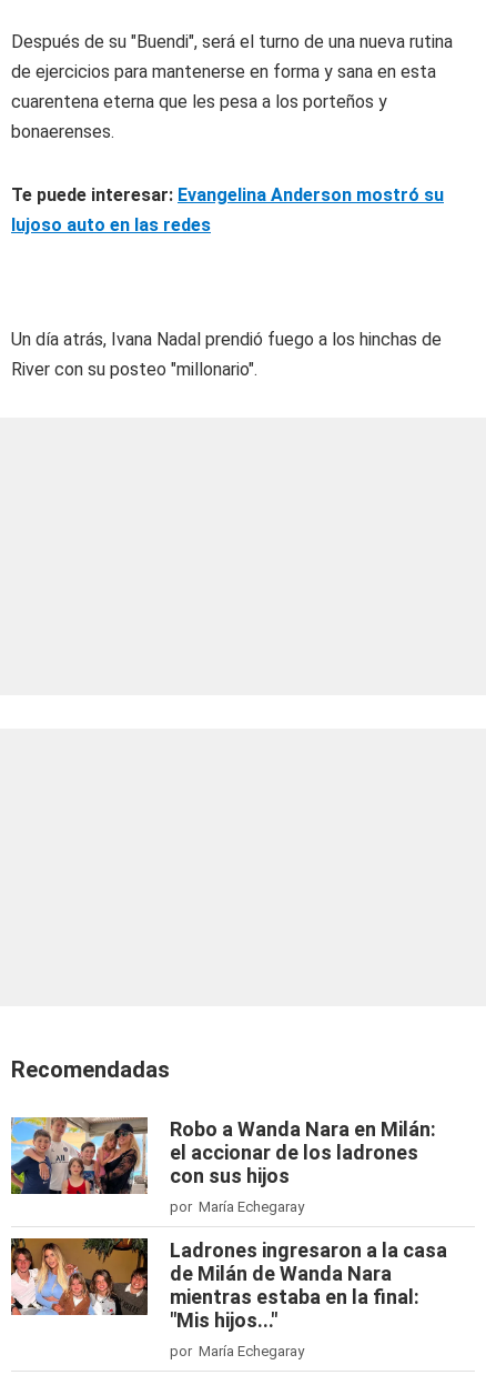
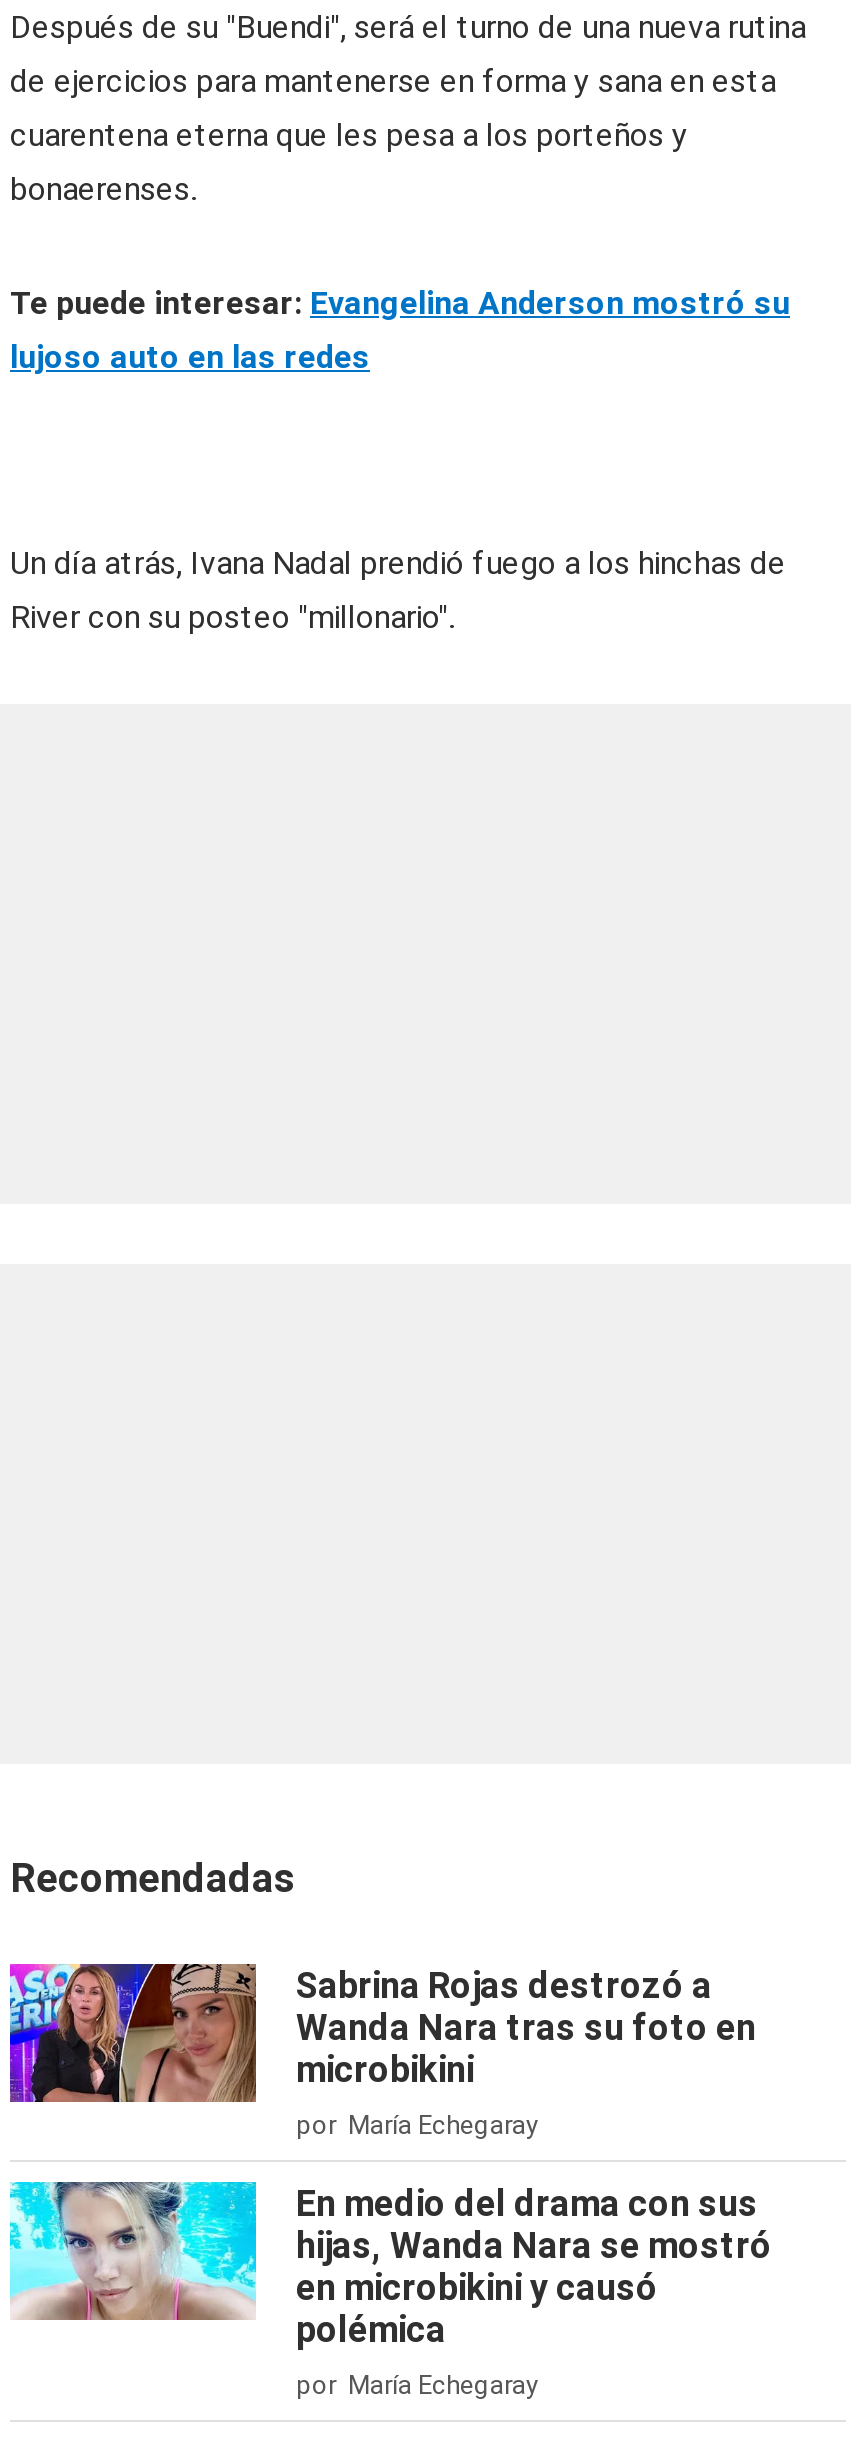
[10,1116,436,1195] [image] | Robo a Wanda Nara en Milán: | el accionar de los ladrones | con sus hijos -> [8,1962,756,2104] [image] | Sabrina Rojas destrozó a | Wanda Nara tras su foto en | microbikini
[10,1237,447,1332] [image] | Ladrones ingresaron a la casa | de Milán de Wanda Nara | mientras estaba en la final: | "Mis hijos..." -> [8,2180,772,2350] [image] | En medio del drama con sus | hijas, Wanda Nara se mostró | en microbikini y causó | polémica

